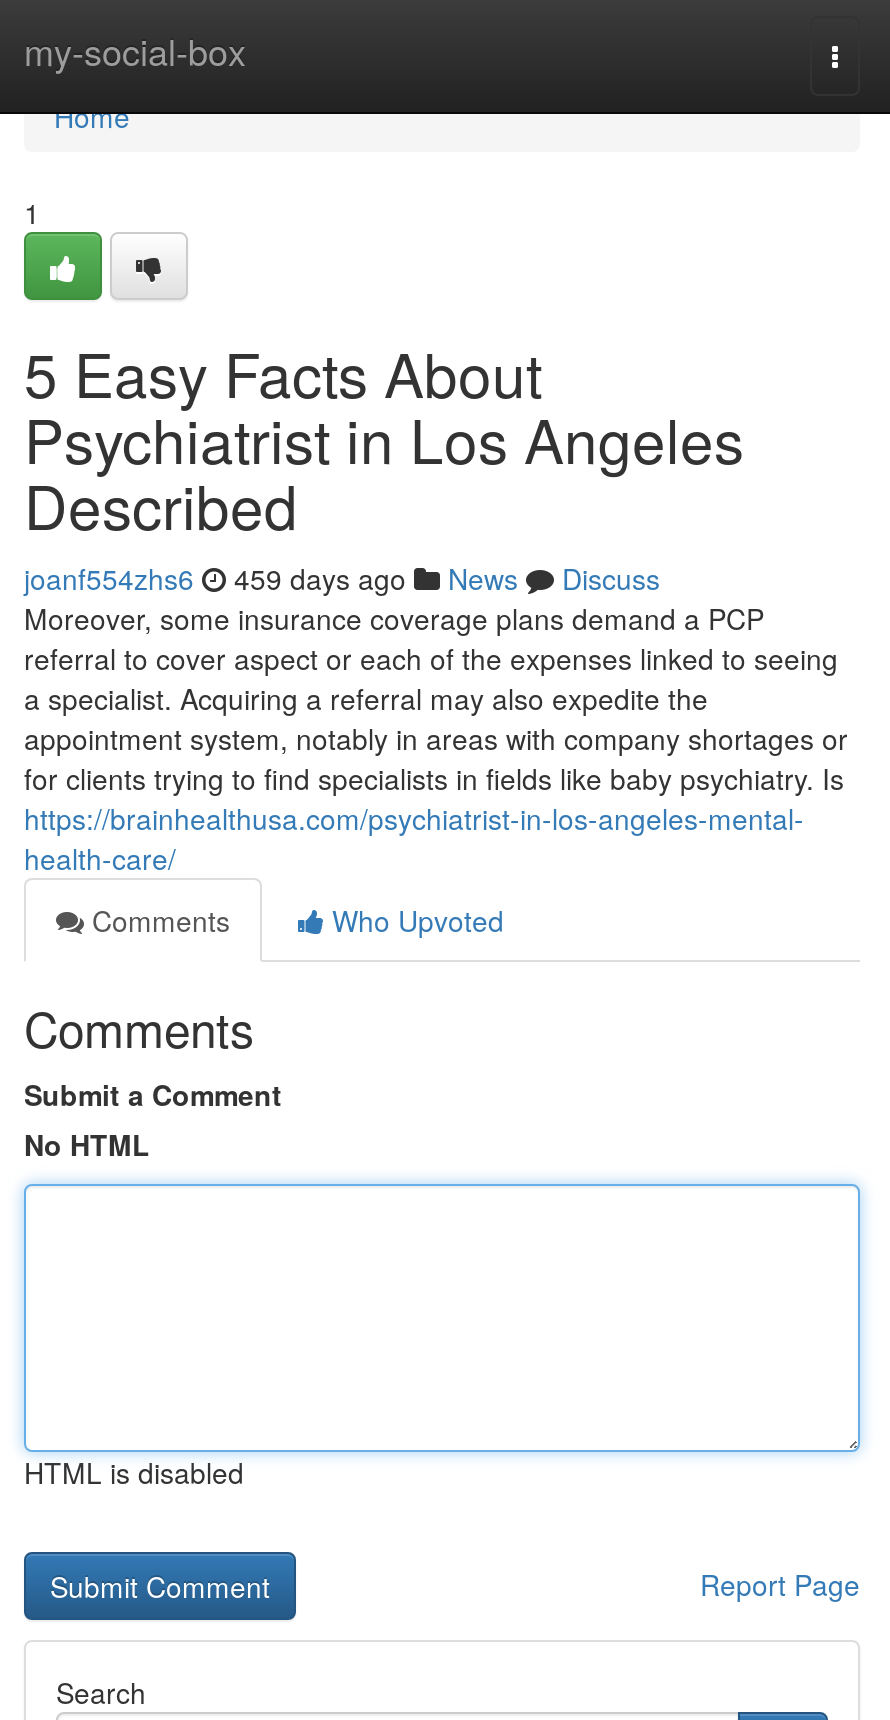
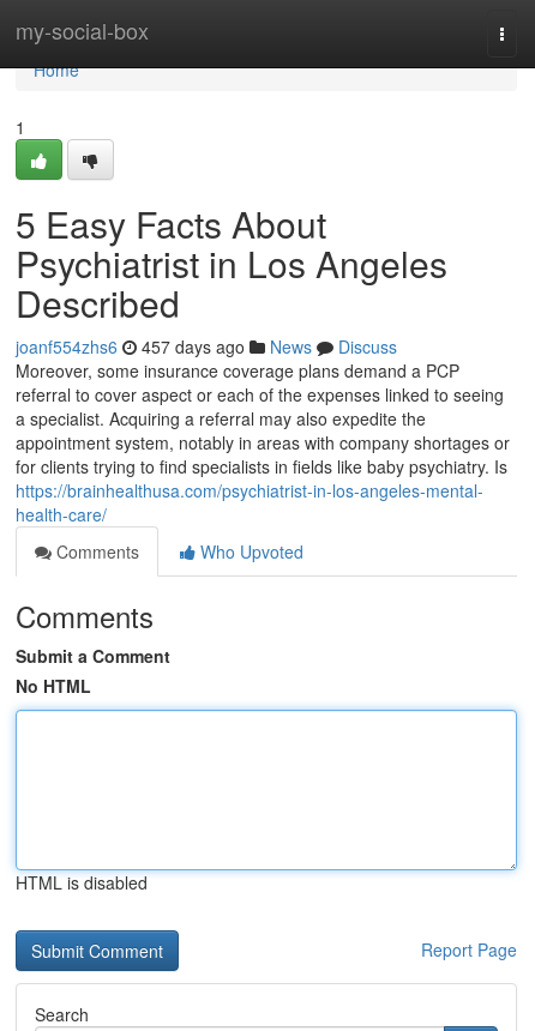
[24,558,660,598] joanf554zhs6 459 days ago News Discuss -> [16,334,397,358] joanf554zhs6 457 days ago News Discuss

